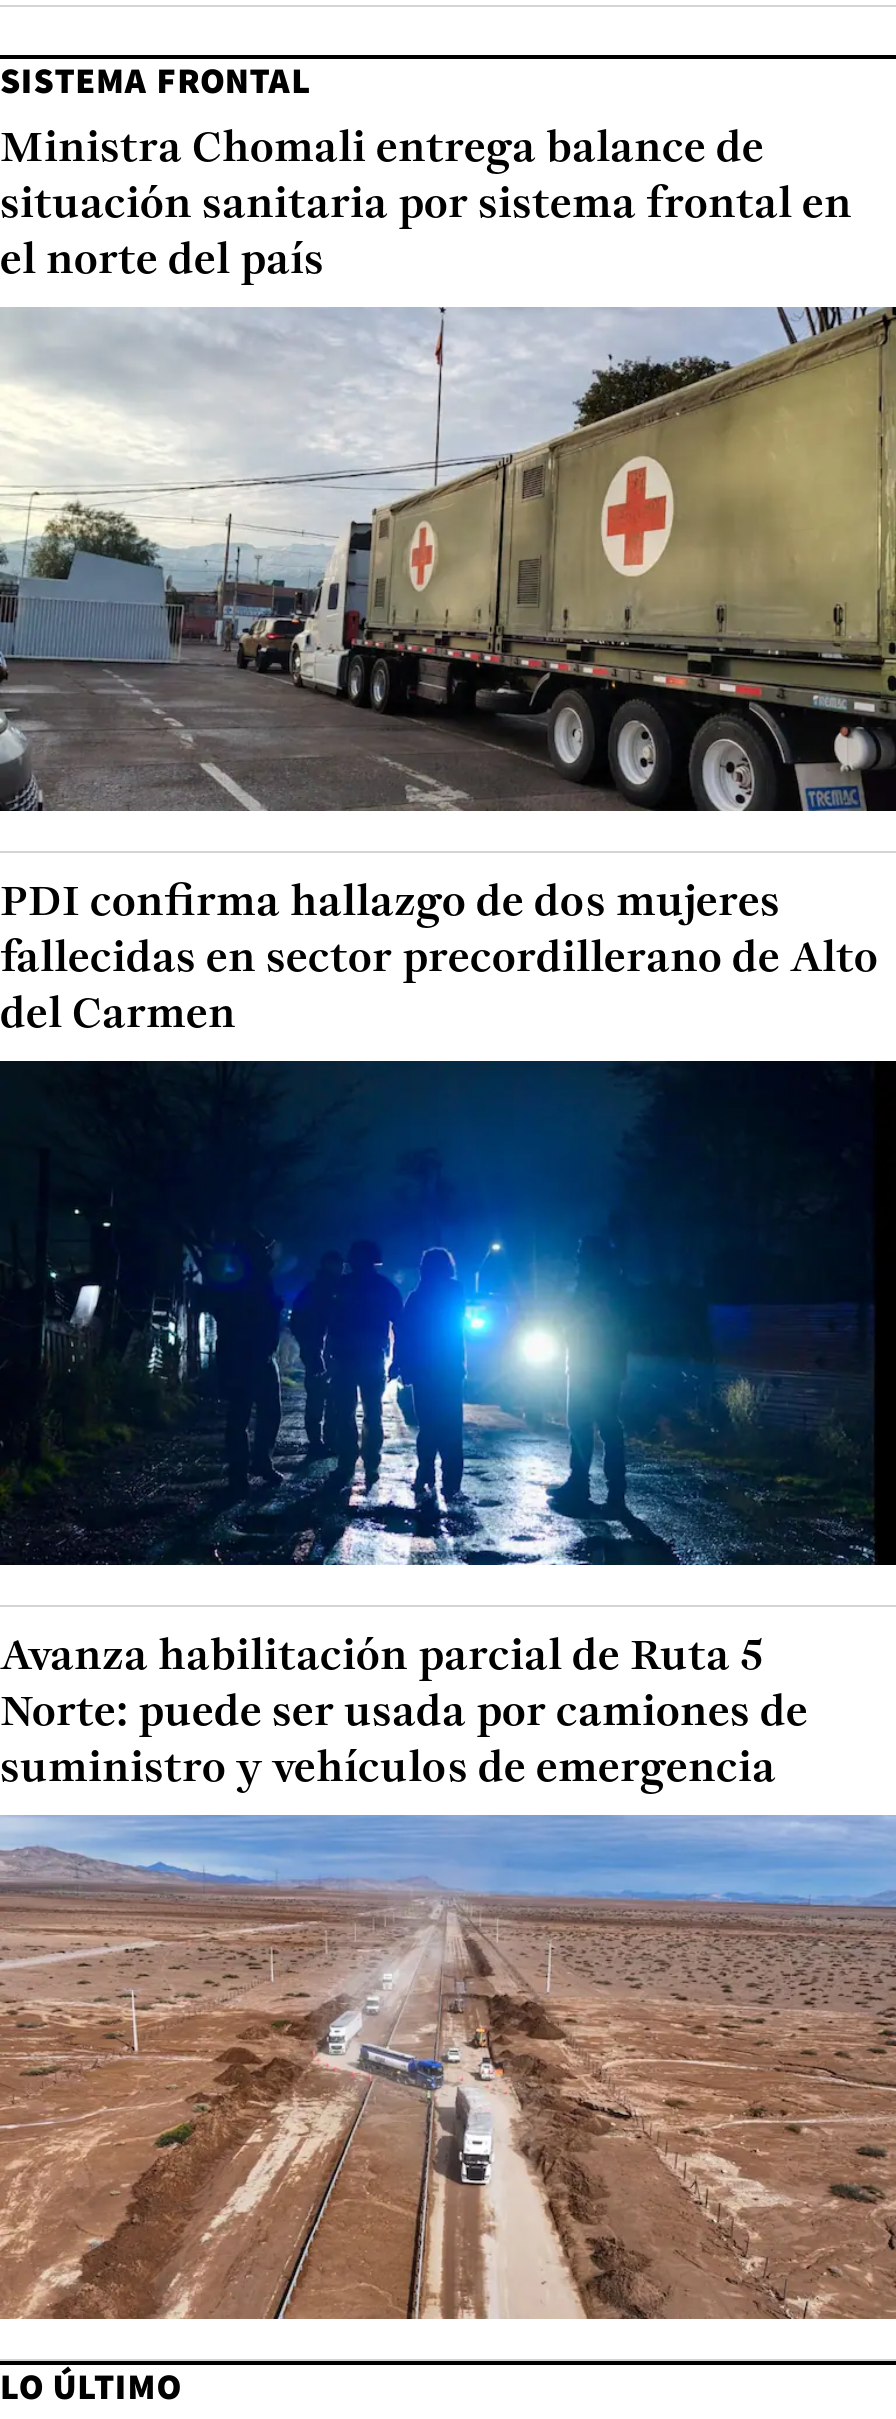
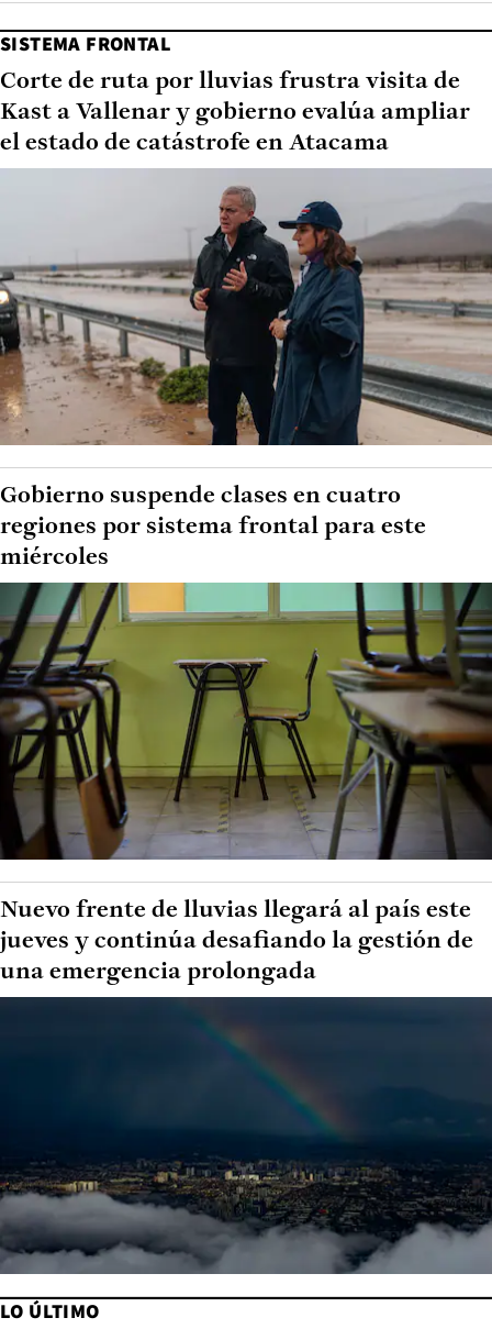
[0,127,852,285] Ministra Chomali entrega balance de | situación sanitaria por sistema frontal en | el norte del país -> [0,69,470,156] Corte de ruta por lluvias frustra visita de | Kast a Vallenar y gobierno evalúa ampliar | el estado de catástrofe en Atacama
[0,305,890,1039] [image] | PDI confirma hallazgo de dos mujeres | fallecidas en sector precordillerano de Alto | del Carmen -> [0,168,489,570] [image] | Gobierno suspende clases en cuatro | regiones por sistema frontal para este | miércoles
[0,1059,890,1793] [image] | Avanza habilitación parcial de Ruta 5 | Norte: puede ser usada por camiones de | suministro y vehículos de emergencia -> [0,582,489,984] [image] | Nuevo frente de lluvias llegará al país este | jueves y continúa desafiando la gestión de | una emergencia prolongada
[6,1813,890,2319] [image] -> [3,996,489,1275] [image]

